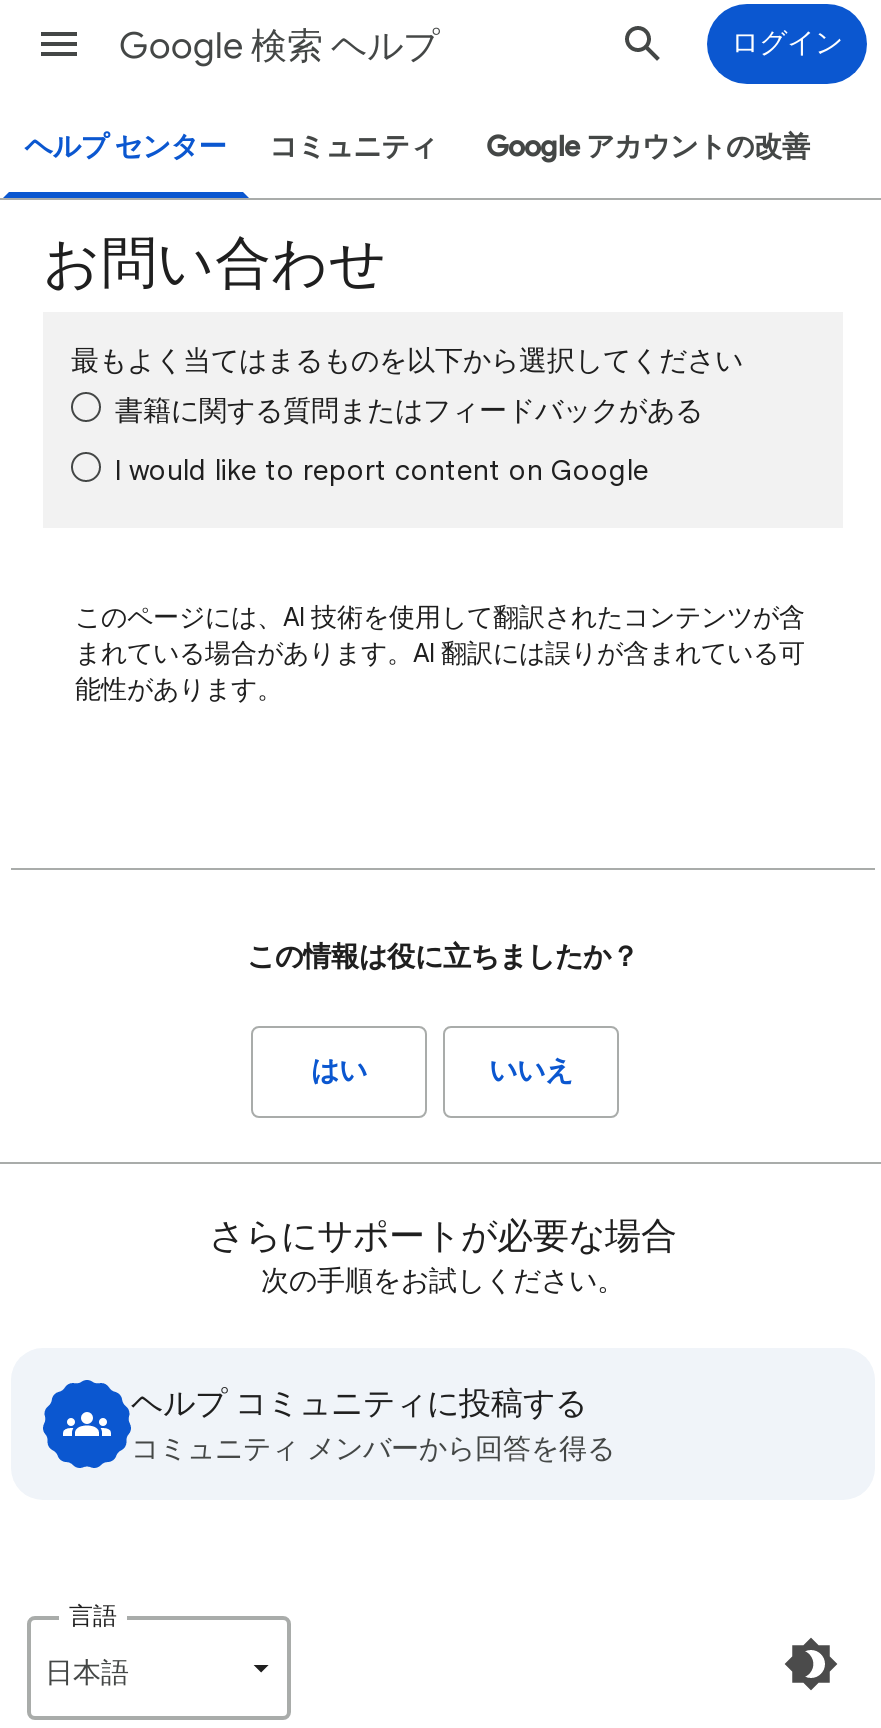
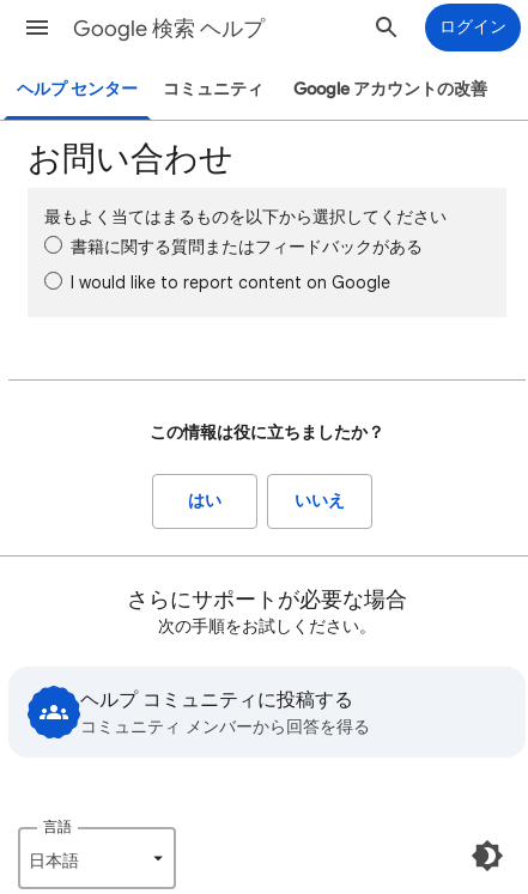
[75,600,805,706] このページには、AI 技術を使用して翻訳されたコンテンツが含 | まれている場合があります。AI 翻訳には誤りが含まれている可 | 能性があります。 -> none

